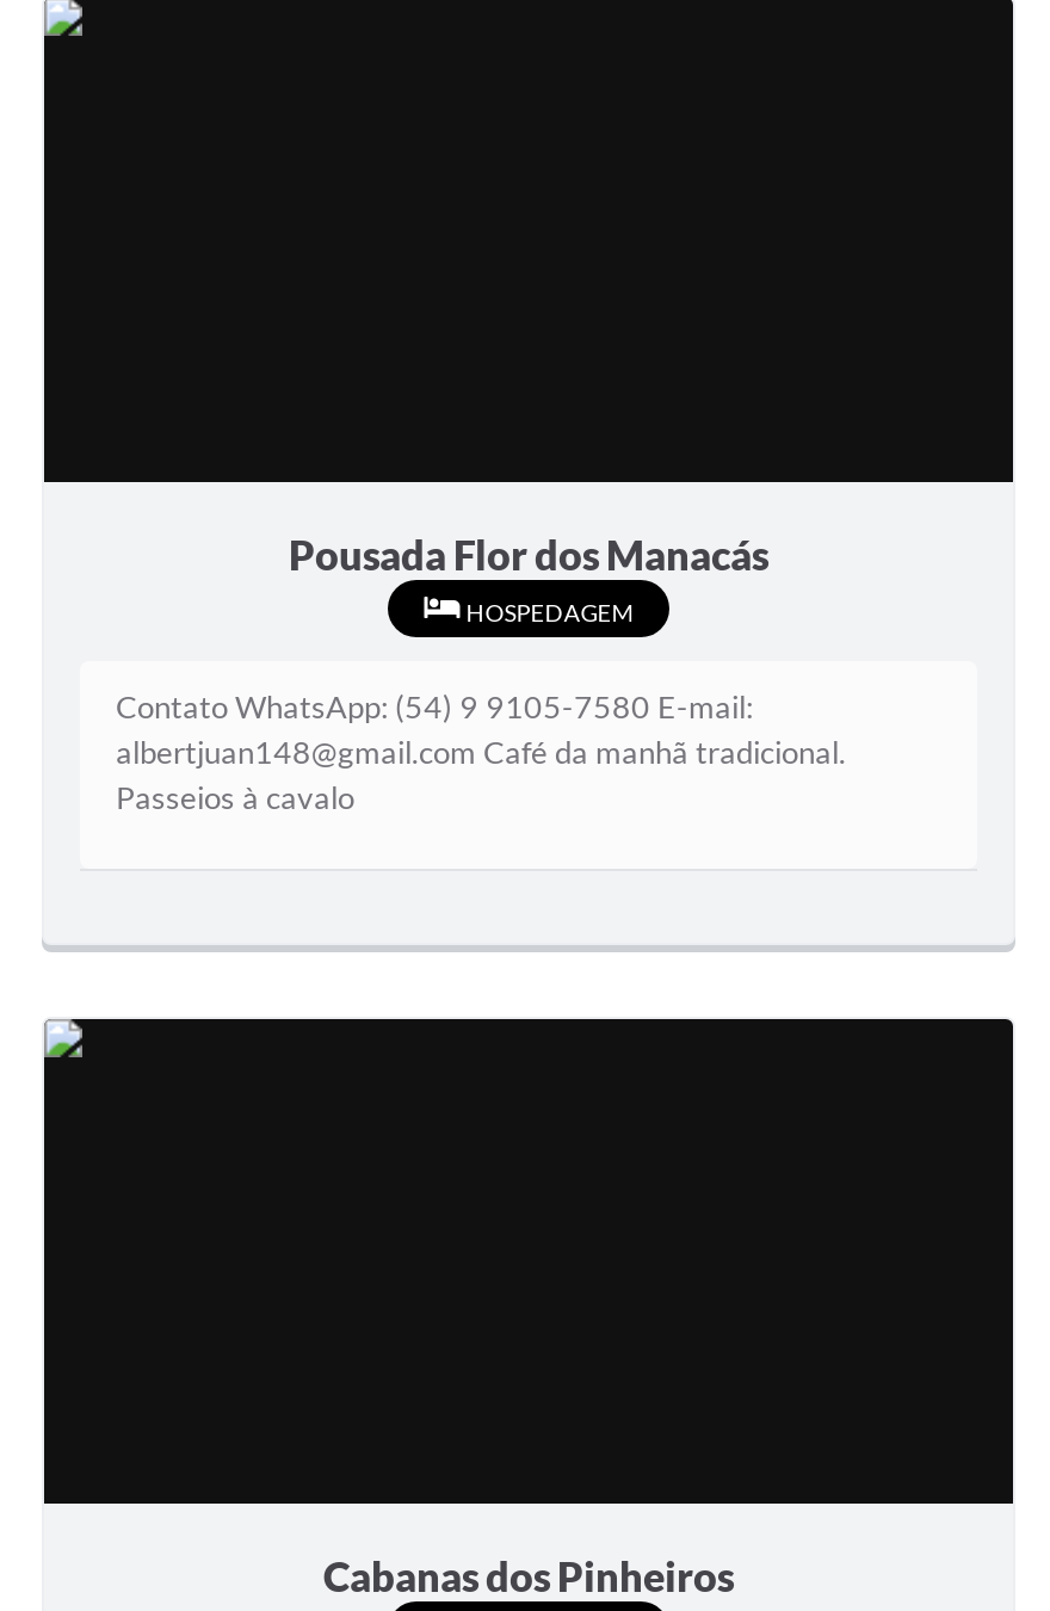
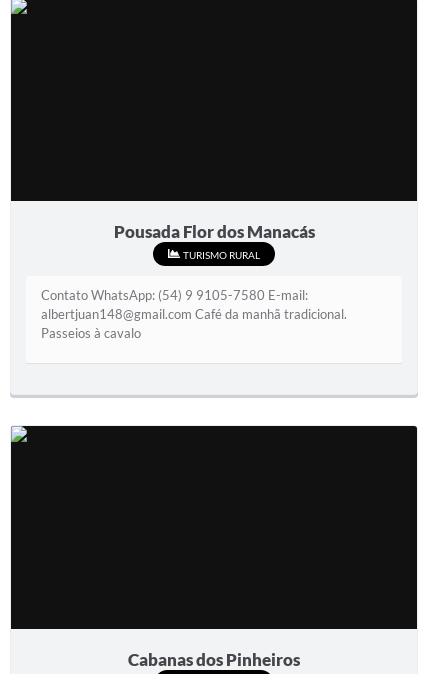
[466,598,633,627] HOSPEDAGEM -> [183,250,260,262] TURISMO RURAL

